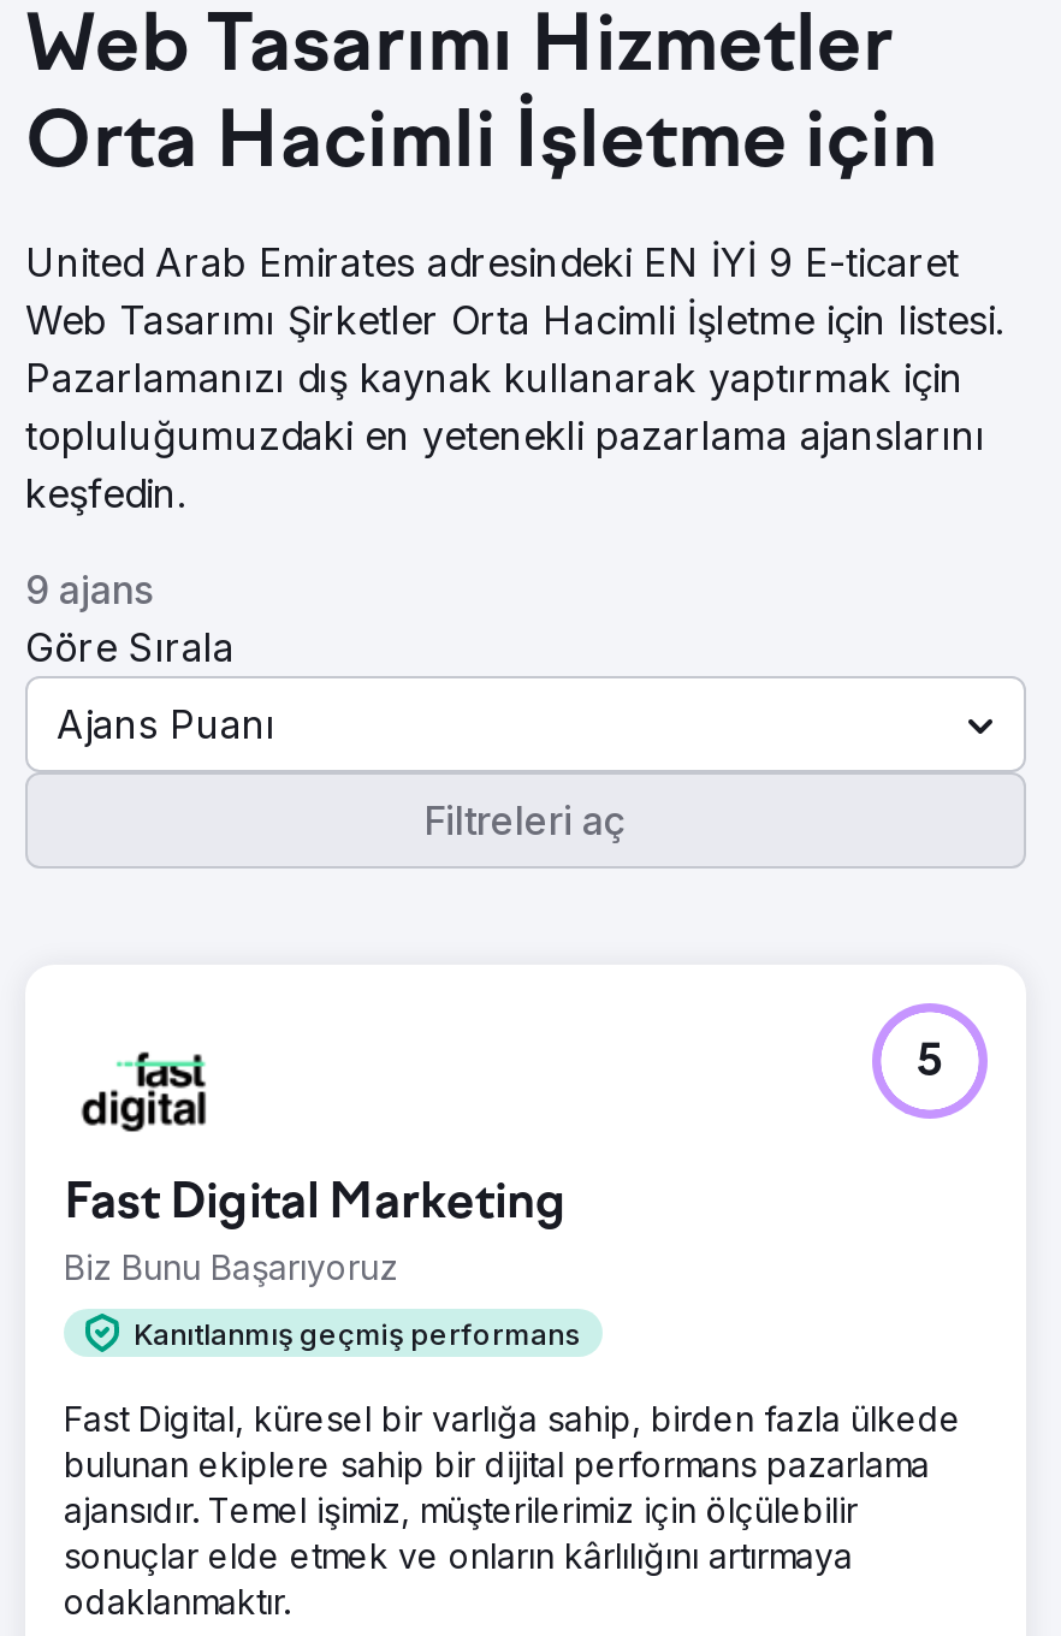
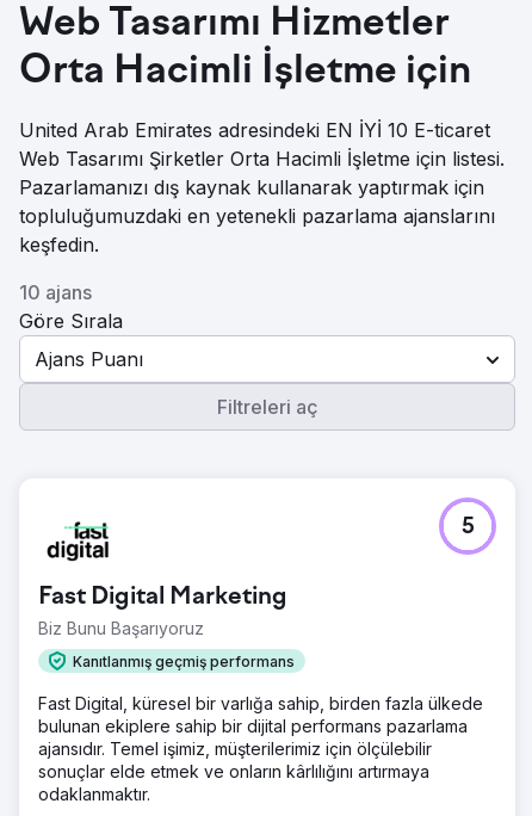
[25,238,959,286] United Arab Emirates adresindeki EN İYİ 9 E-ticaret -> [19,118,490,142] United Arab Emirates adresindeki EN İYİ 10 E-ticaret
[25,565,153,613] 9 ajans -> [19,280,92,304] 10 ajans

